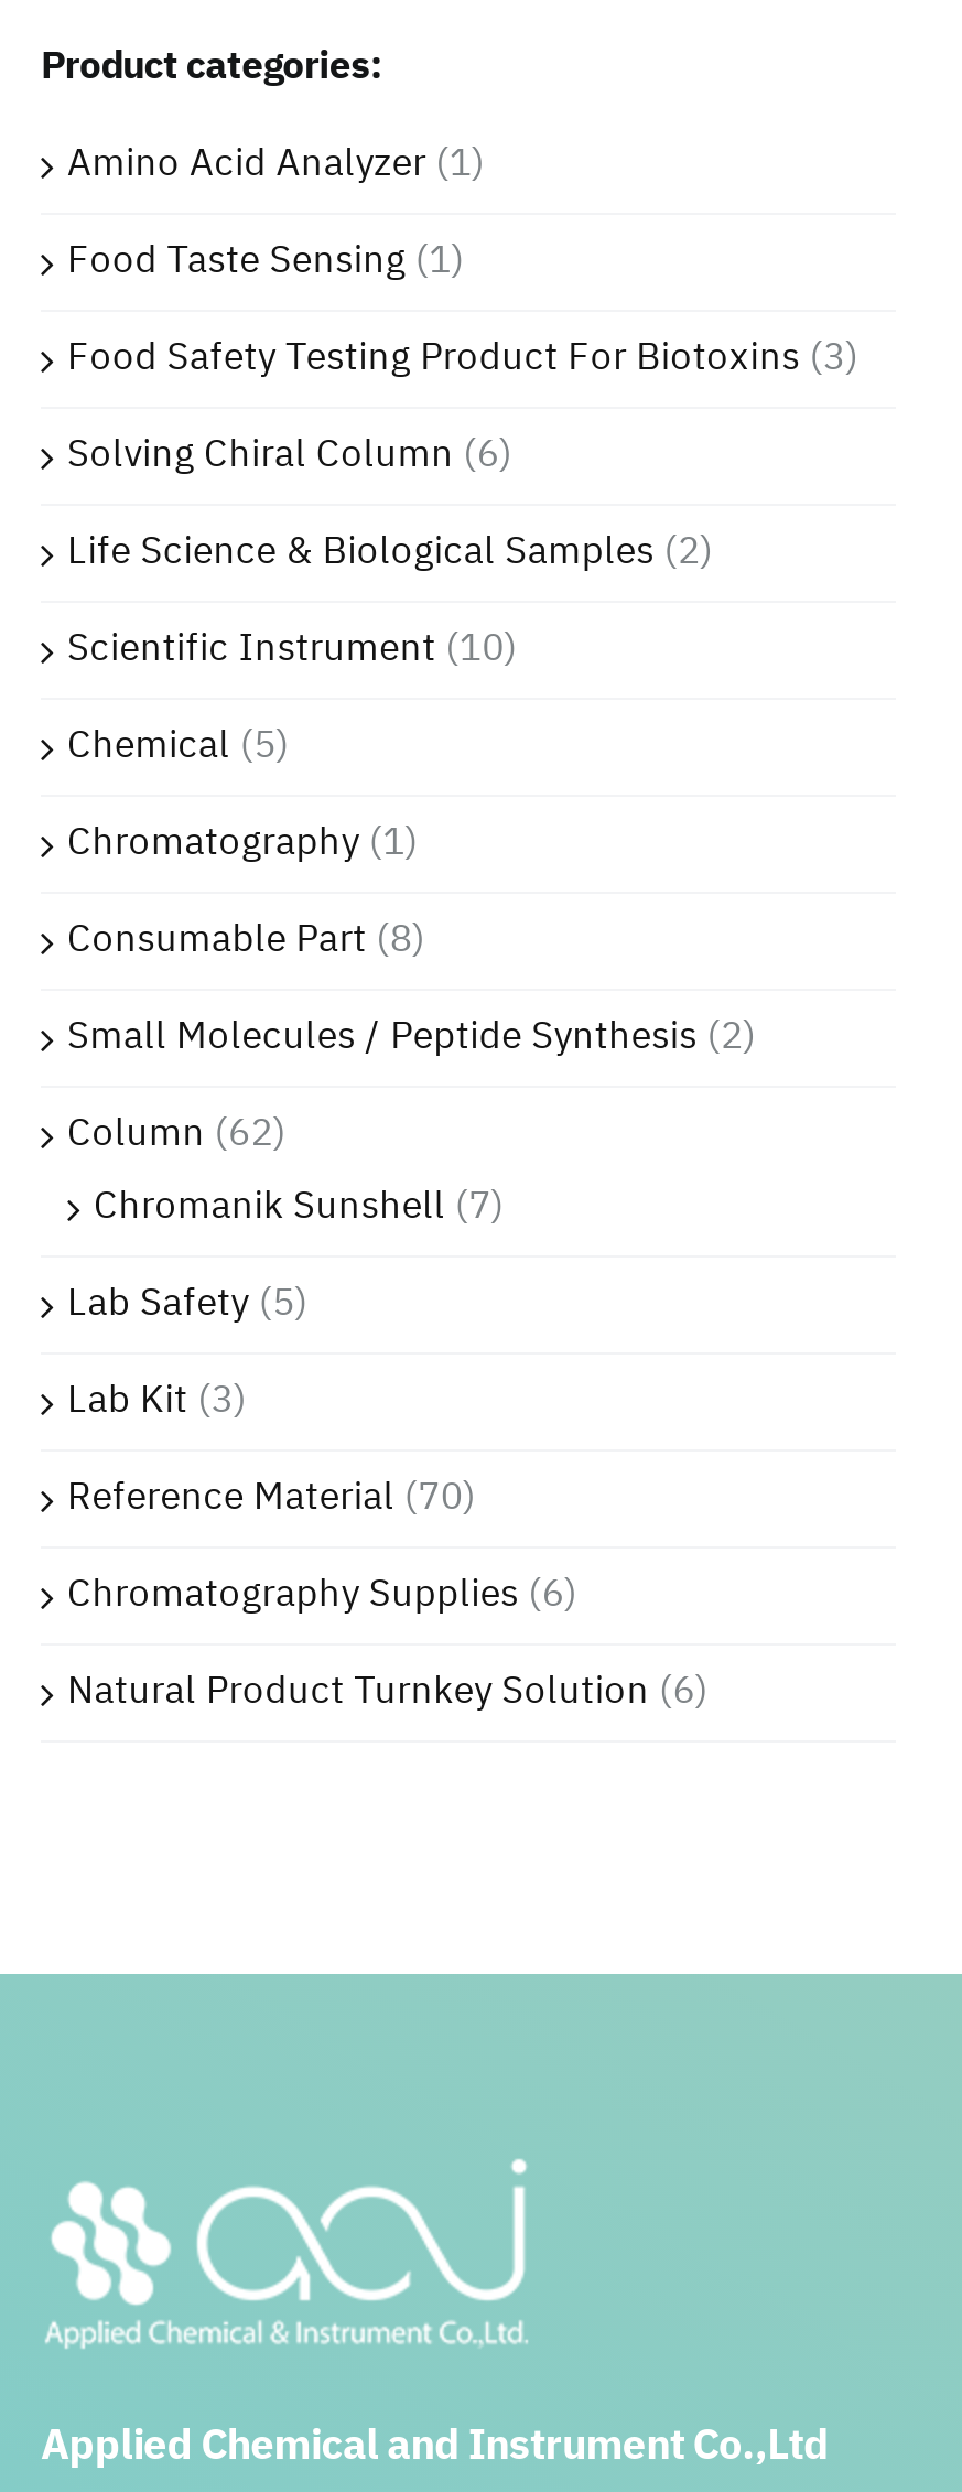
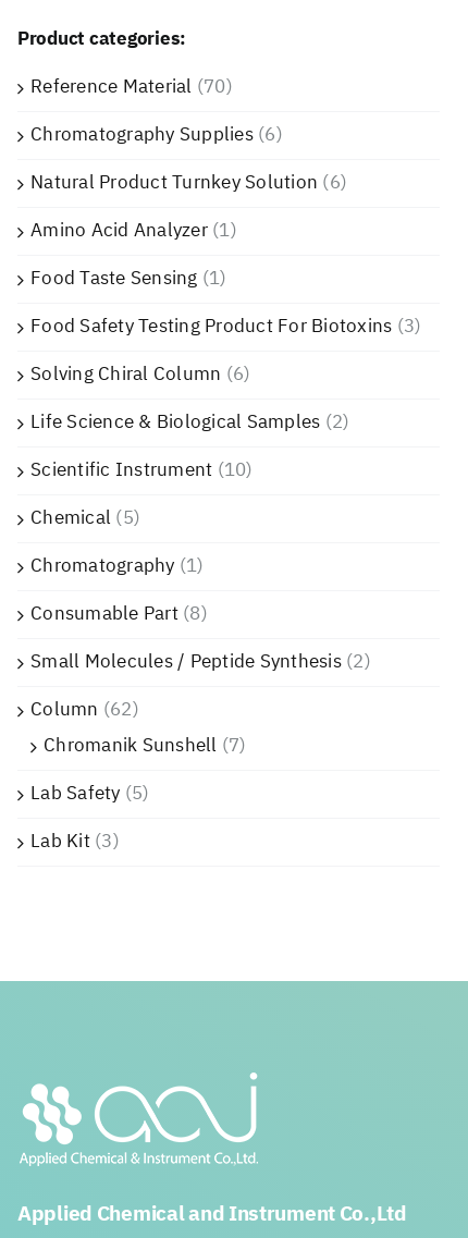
moved [67,134,860,1432] -> [30,216,422,857]: Amino Acid Analyzer (1) | Food Taste Sensing (1) | Food Safety Testing Product For Biotoxins (3) | ... | Lab Safety (5) | Lab Kit (3)
moved [67,1467,709,1723] -> [30,72,347,198]: Reference Material (70) | Chromatography Supplies (6) | Natural Product Turnkey Solution (6)

